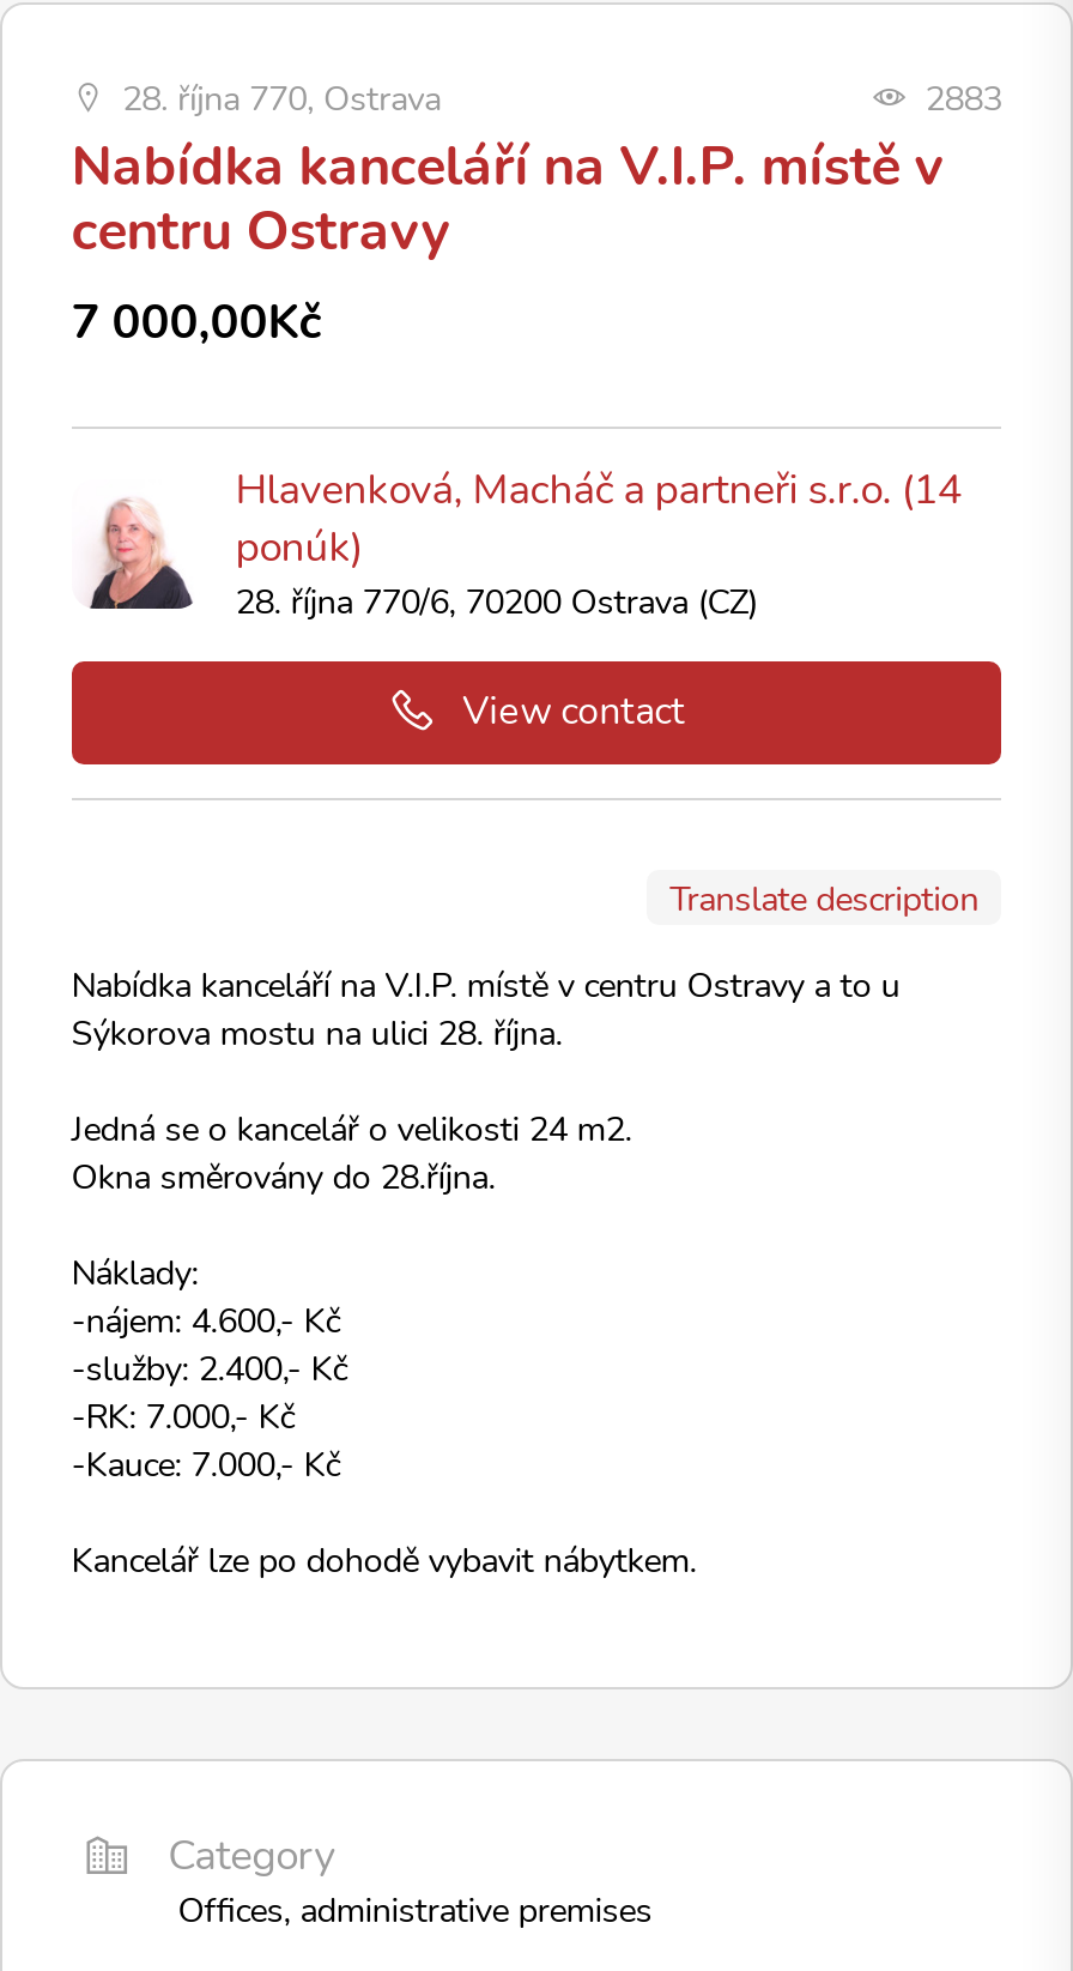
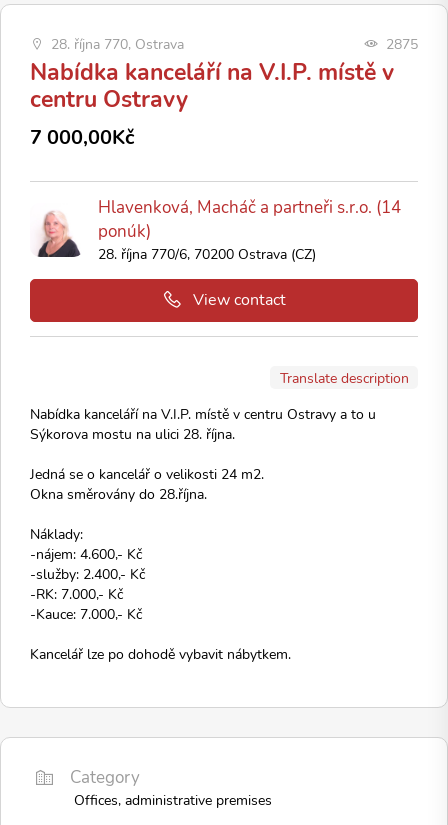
[925,75,1002,123] 2883 -> [386,34,418,54] 2875

